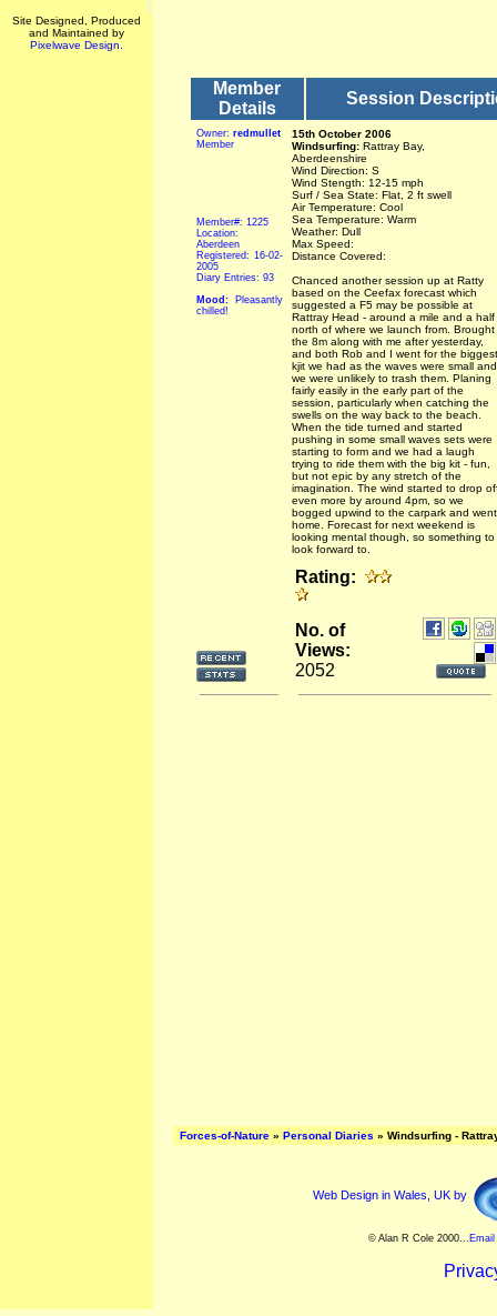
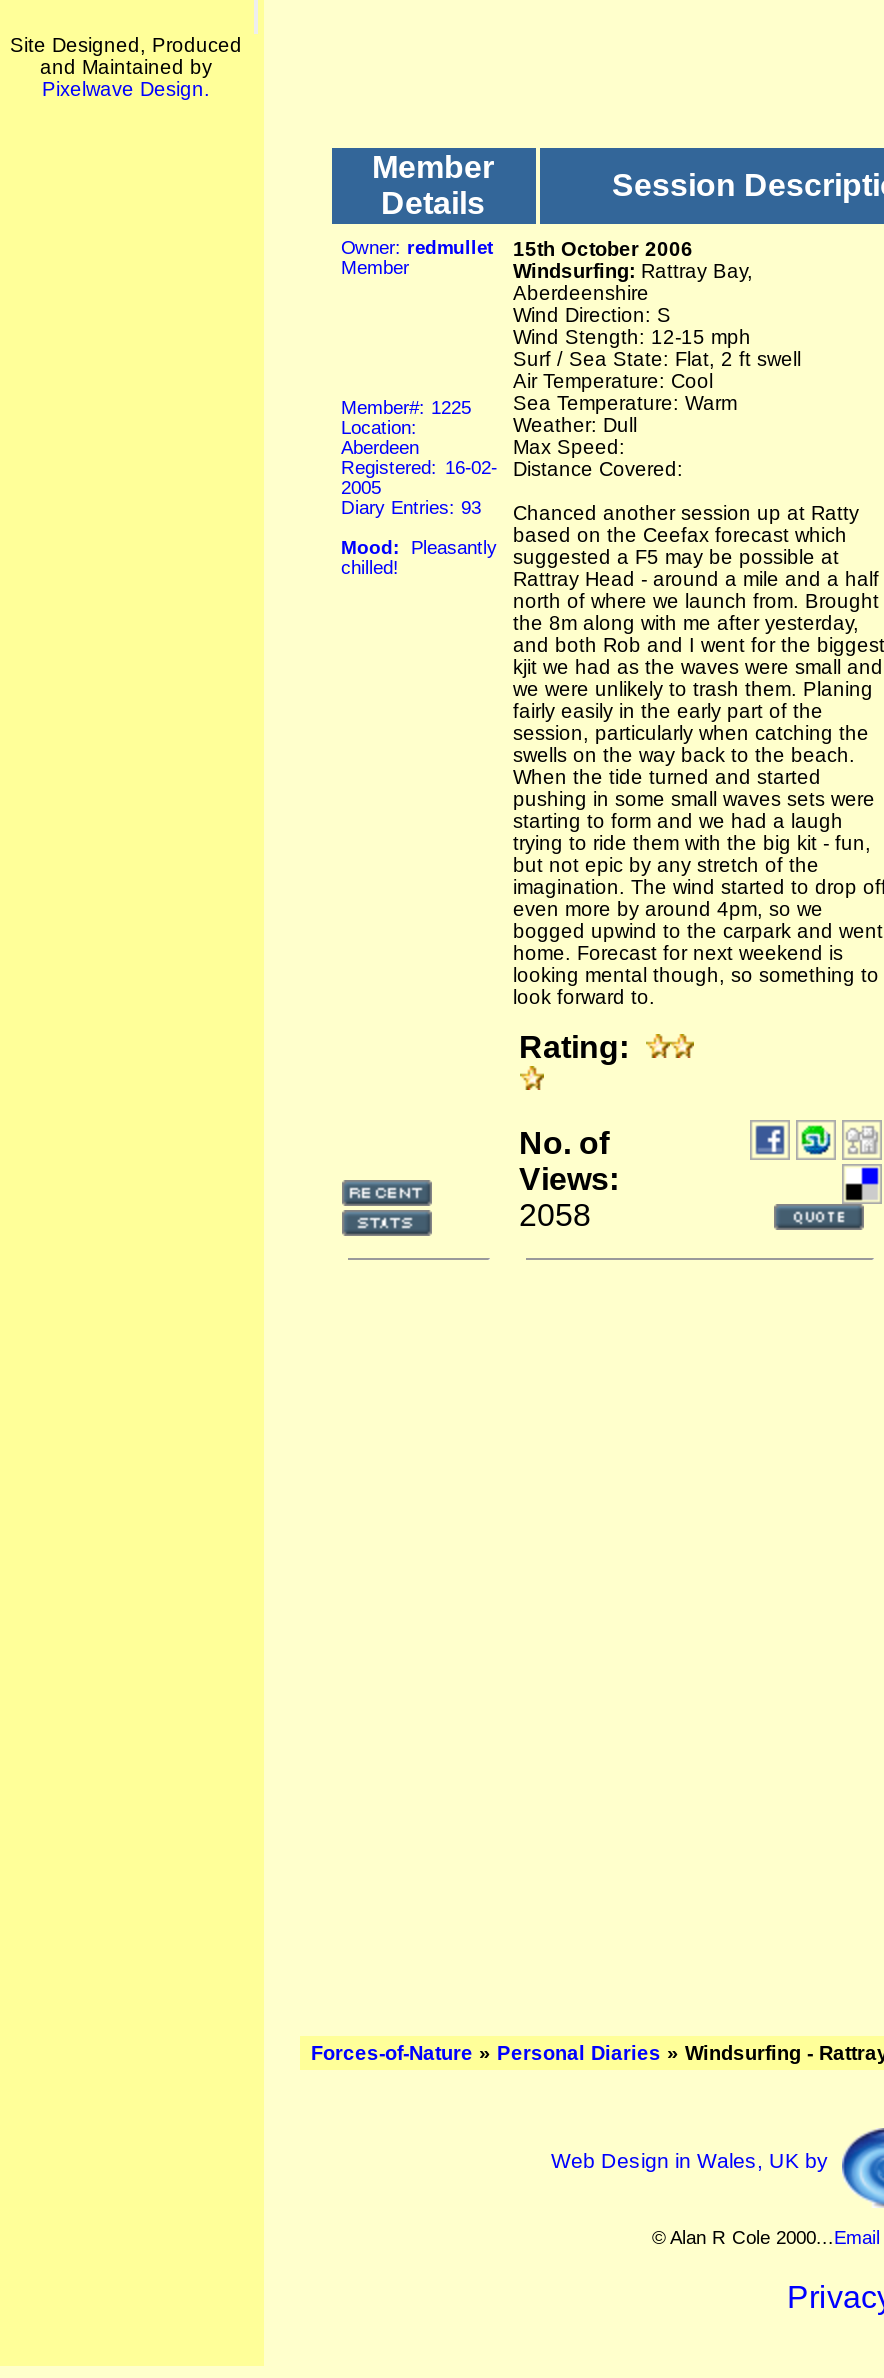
[295,661,334,680] 2052 -> [519,1198,591,1232] 2058

